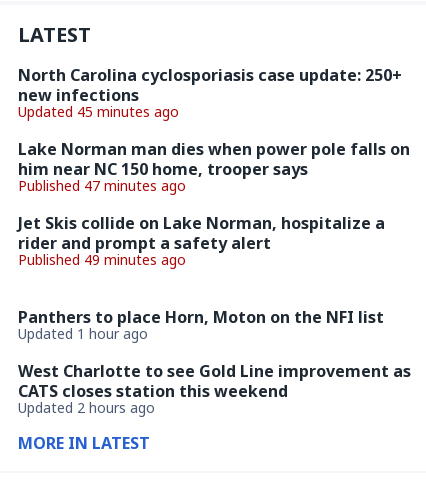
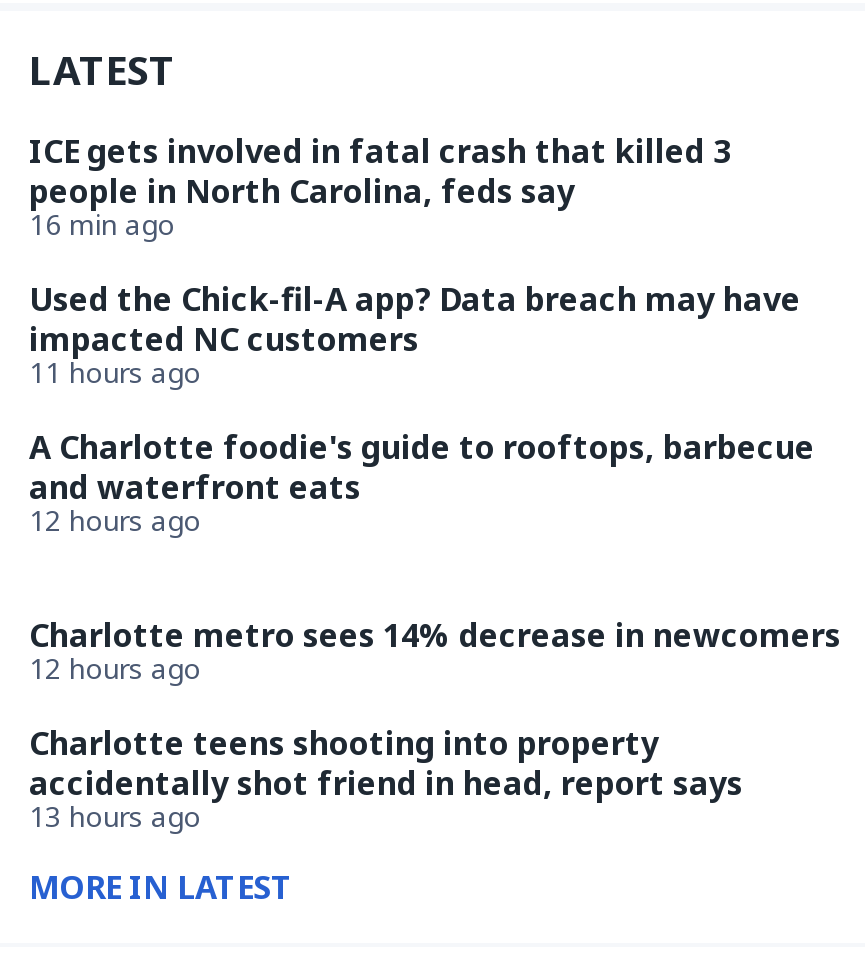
[18,64,402,121] North Carolina cyclosporiasis case update: 250+ | new infections | Updated 45 minutes ago -> [29,128,731,242] ICE gets involved in fatal crash that killed 3 | people in North Carolina, feds say | 16 min ago
[18,138,410,195] Lake Norman man dies when power pole falls on | him near NC 150 home, trooper says | Published 47 minutes ago -> [29,276,801,390] Used the Chick-fil-A app? Data breach may have | impacted NC customers | 11 hours ago
[18,212,385,269] Jet Skis collide on Lake Norman, hospitalize a | rider and prompt a safety alert | Published 49 minutes ago -> [29,424,815,538] A Charlotte foodie's guide to rooftops, barbecue | and waterfront eats | 12 hours ago
[18,306,384,343] Panthers to place Horn, Moton on the NFI list | Updated 1 hour ago -> [29,612,841,686] Charlotte metro sees 14% decrease in newcomers | 12 hours ago
[18,360,411,417] West Charlotte to see Gold Line improvement as | CATS closes station this weekend | Updated 2 hours ago -> [29,720,743,834] Charlotte teens shooting into property | accidentally shot friend in head, report says | 13 hours ago

